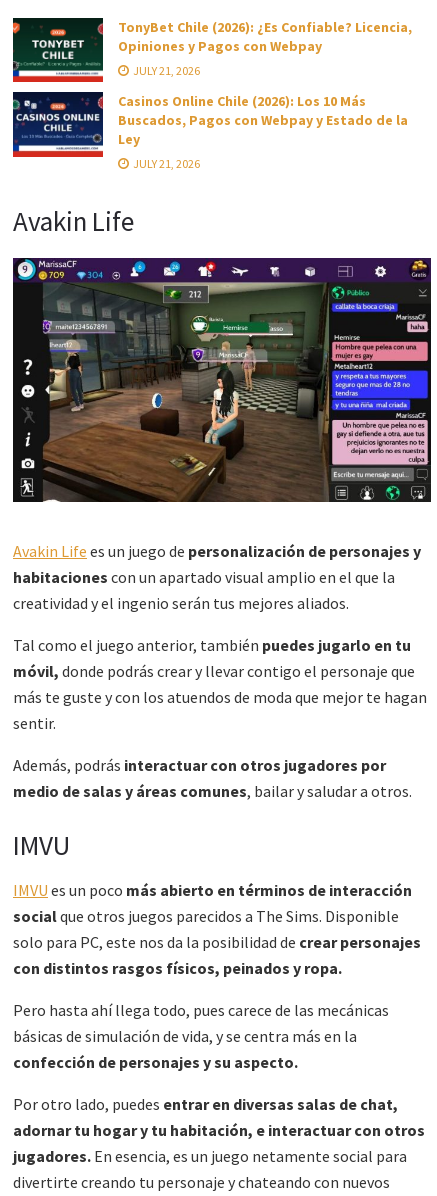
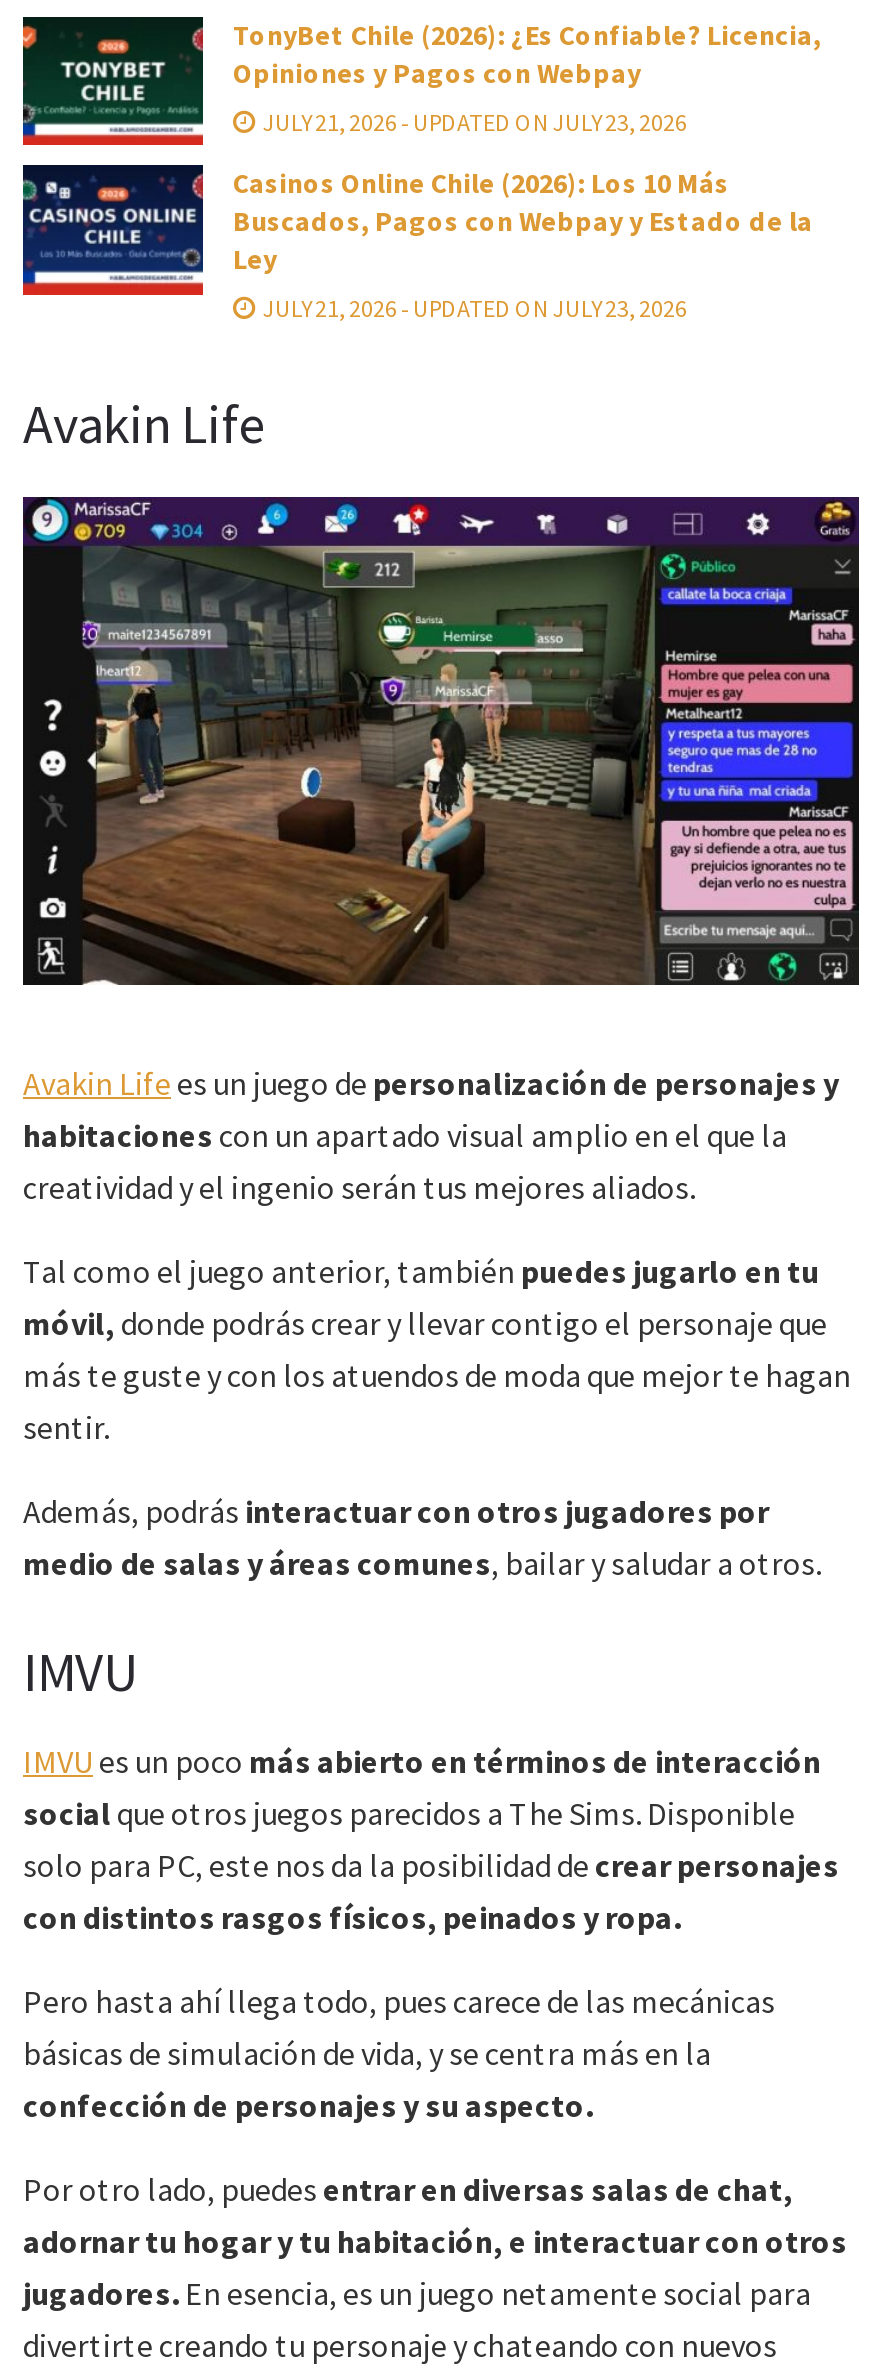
[131,63,200,78] JULY 21, 2026 -> [259,107,687,137] JULY 21, 2026 - UPDATED ON JULY 23, 2026
[131,156,200,171] JULY 21, 2026 -> [259,294,687,324] JULY 21, 2026 - UPDATED ON JULY 23, 2026

